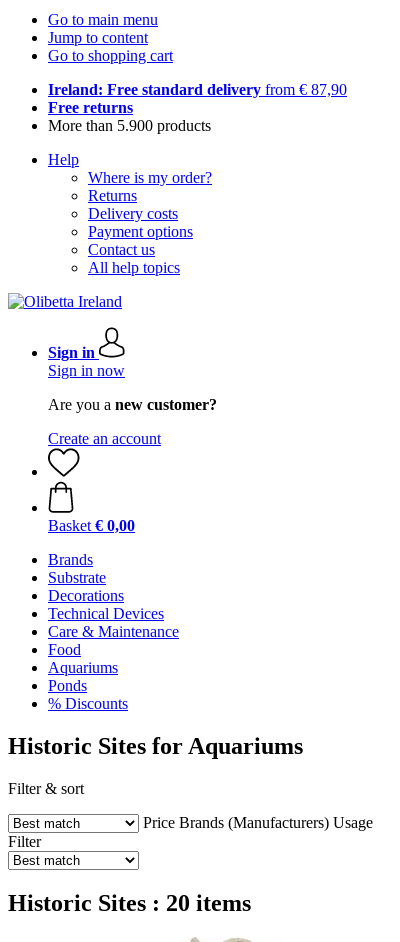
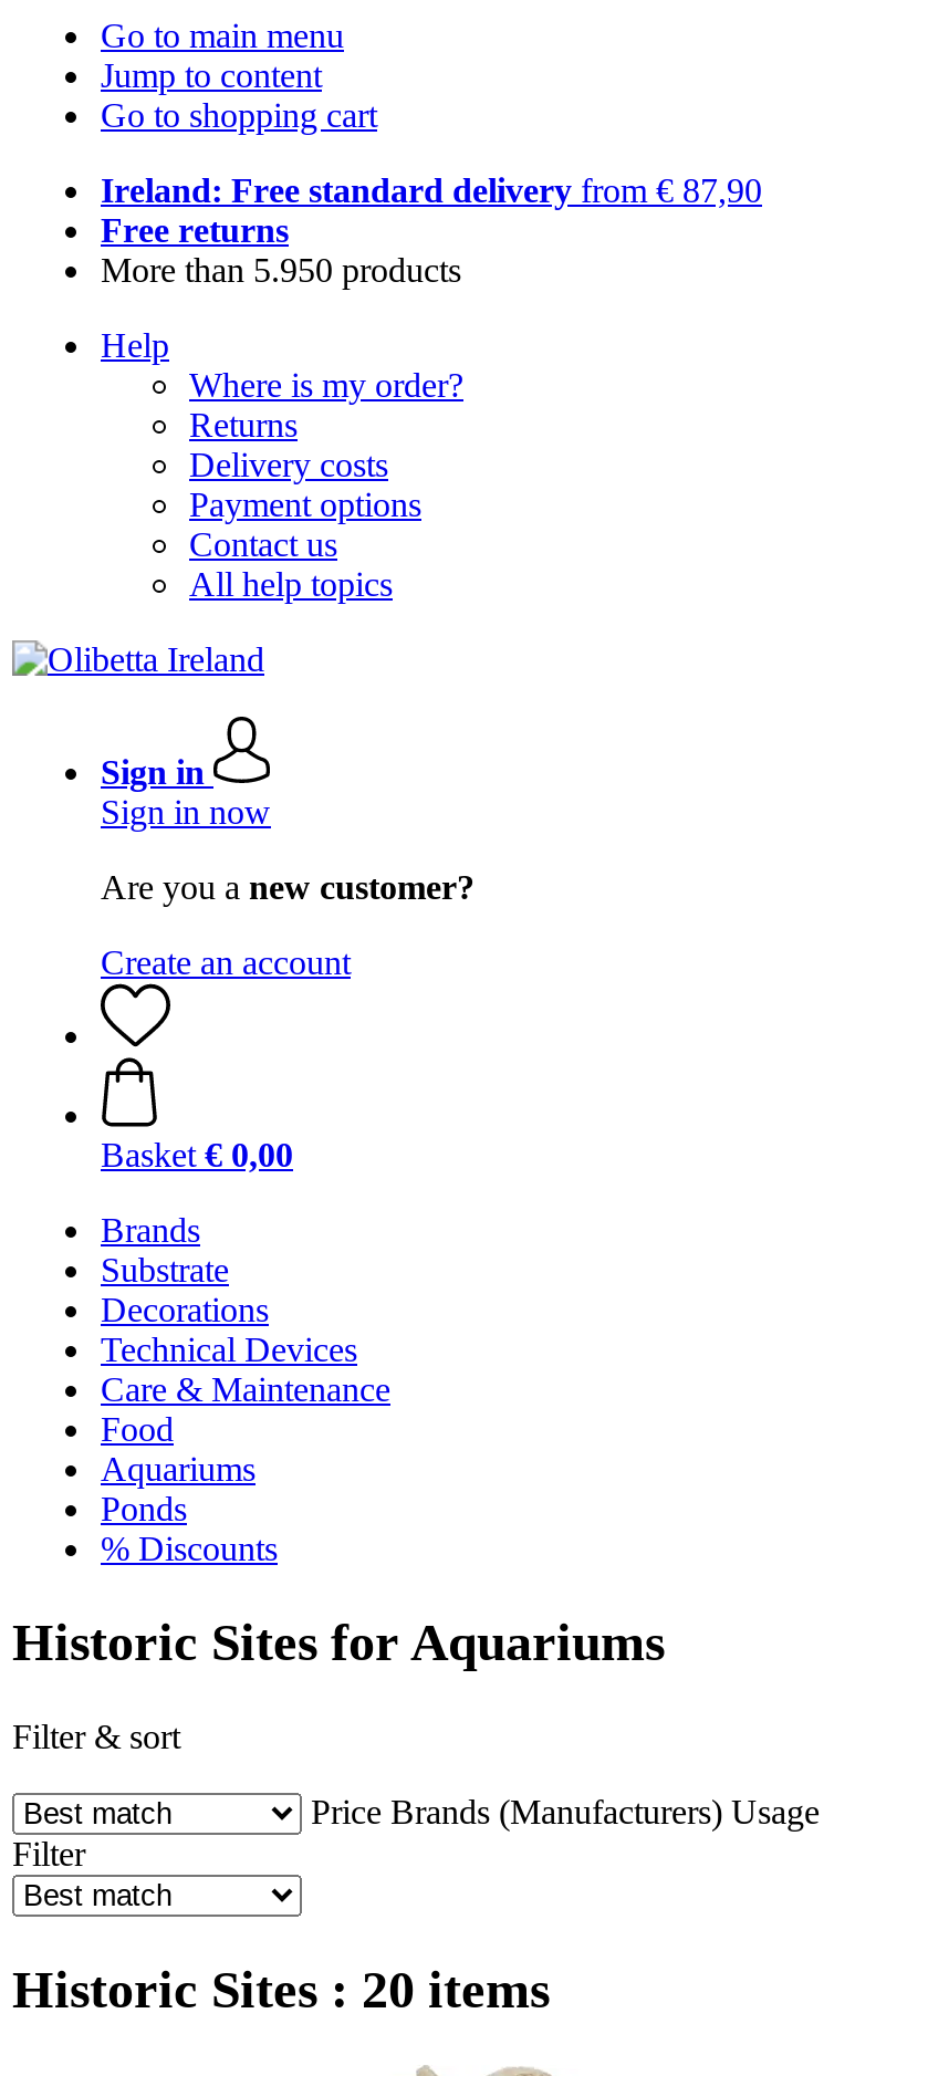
[48,117,211,134] More than 5.900 products -> [101,251,461,289] More than 5.950 products

